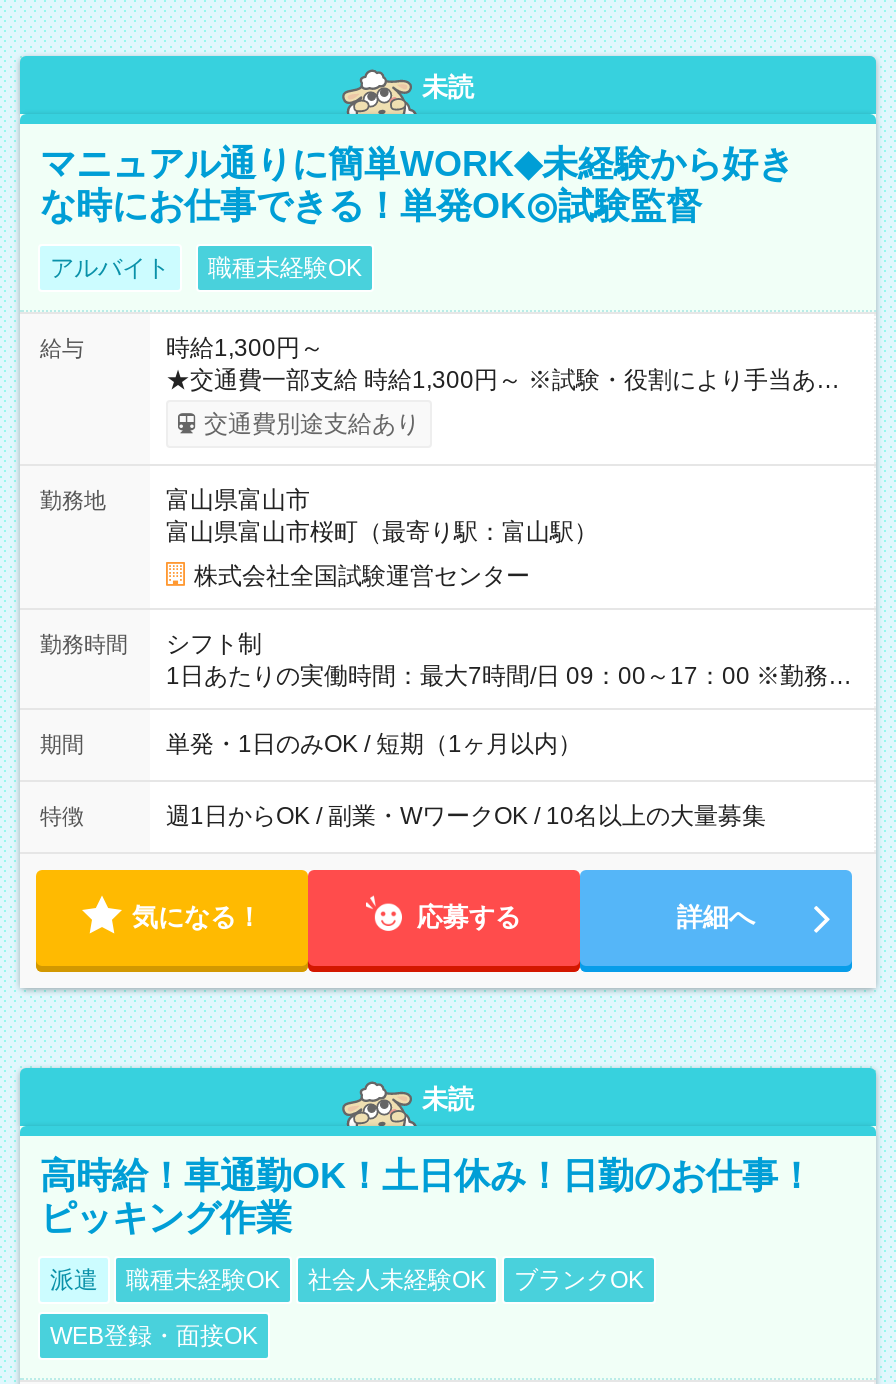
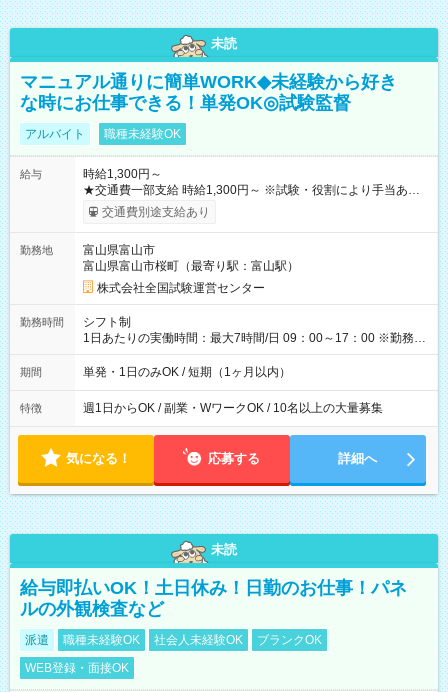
[40,1156,814,1238] 高時給！車通勤OK！土日休み！日勤のお仕事！ | ピッキング作業 -> [20,578,407,619] 給与即払いOK！土日休み！日勤のお仕事！パネ | ルの外観検査など

